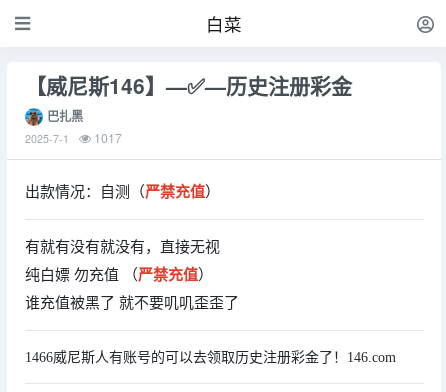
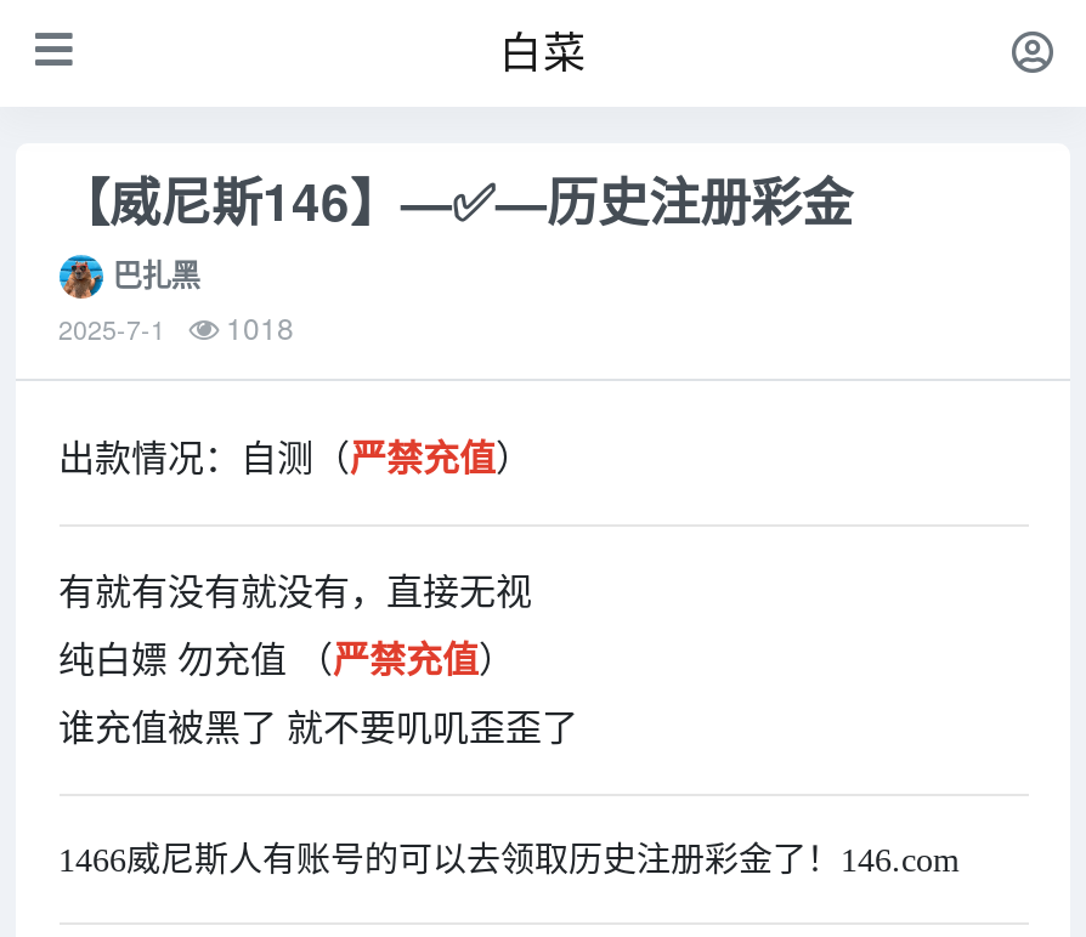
[24,129,121,146] 2025-7-1 1017 -> [58,307,294,348] 2025-7-1 1018

